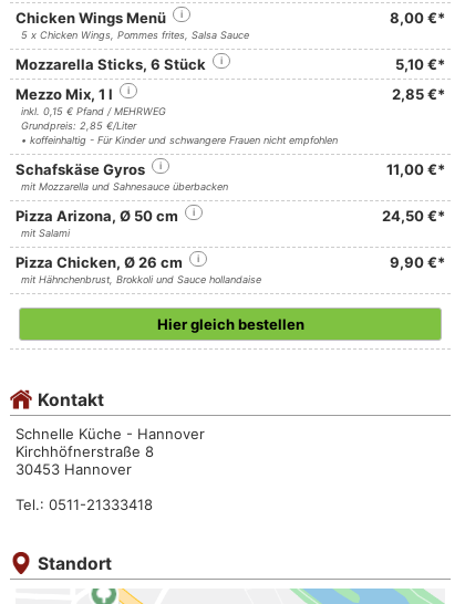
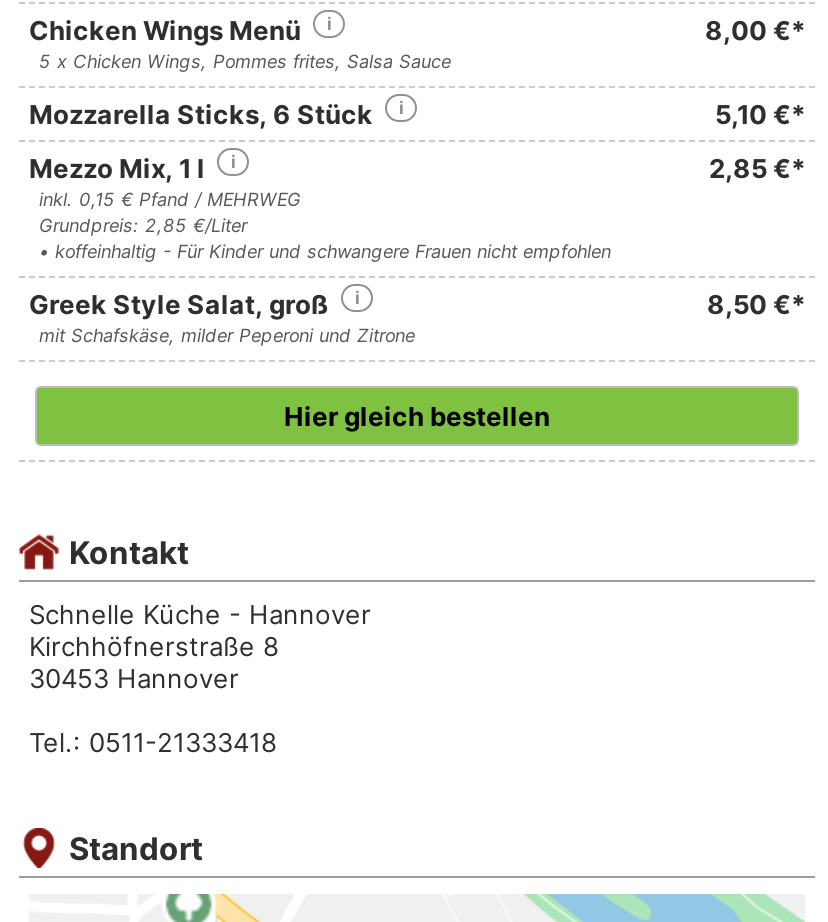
[15,161,445,286] Schafskäse Gyros | 11,00 €* | mit Mozzarella und Sahnesauce überbacken | Pizza Arizona, Ø 50 cm | 24,50 €* | mit Salami | Pizza Chicken, Ø 26 cm | 9,90 €* | mit Hähnchenbrust, Brokkoli und Sauce hollandaise -> [29,289,805,347] Greek Style Salat, groß | 8,50 €* | mit Schafskäse, milder Peperoni und Zitrone

